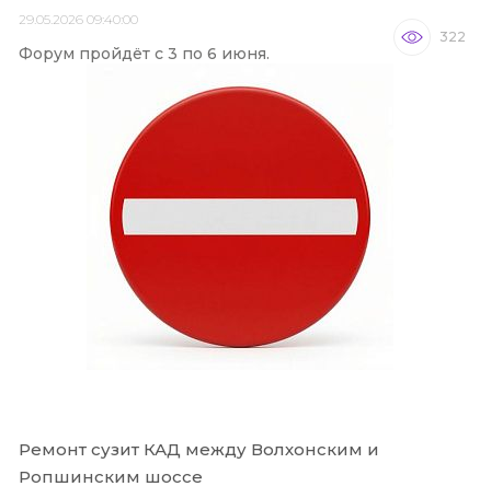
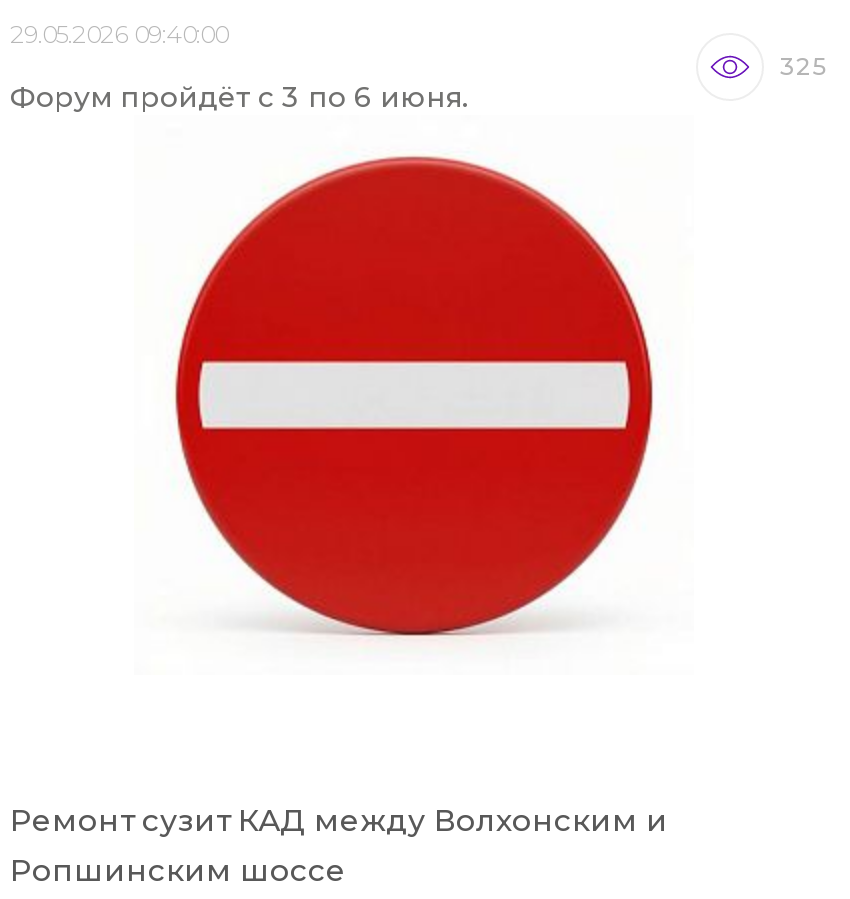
[439,28,466,45] 322 -> [780,51,826,81] 325

